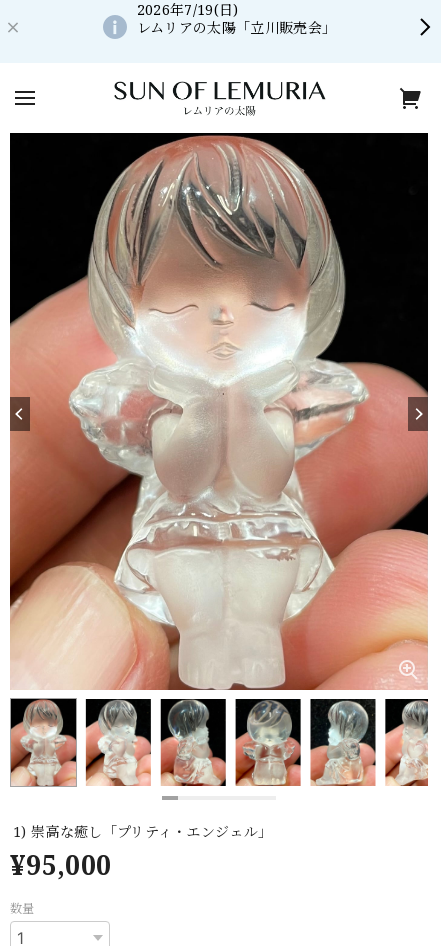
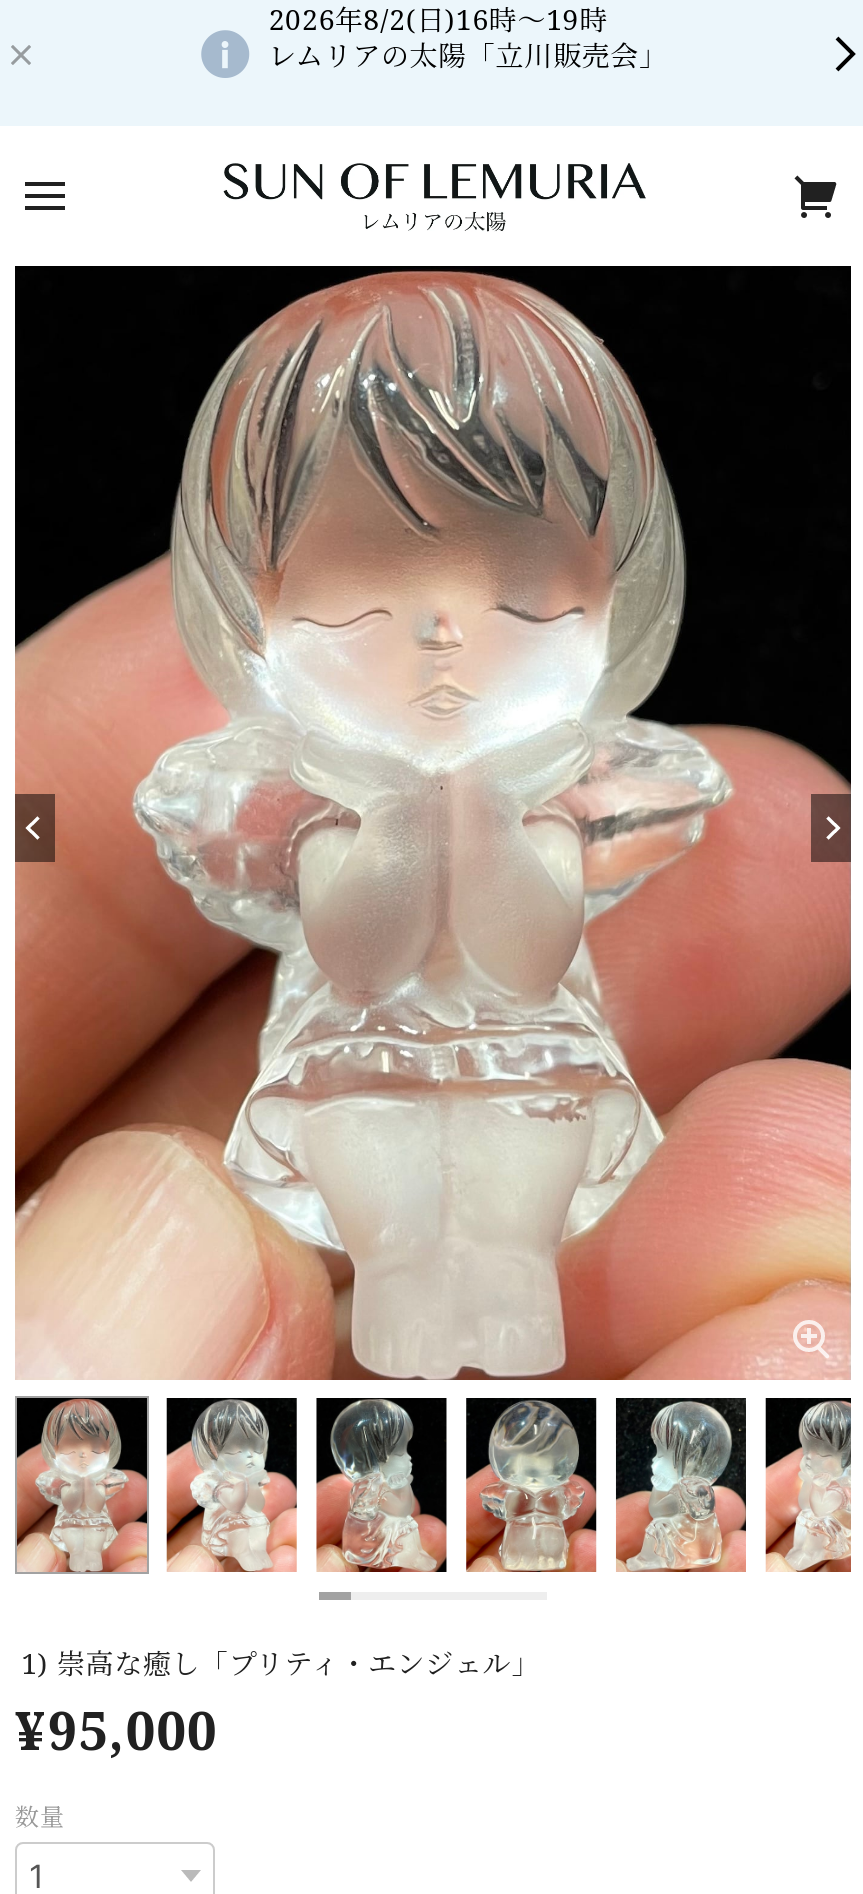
[137,0,239,19] 2026年7/19(日) -> [269,0,608,38] 2026年8/2(日)16時〜19時

